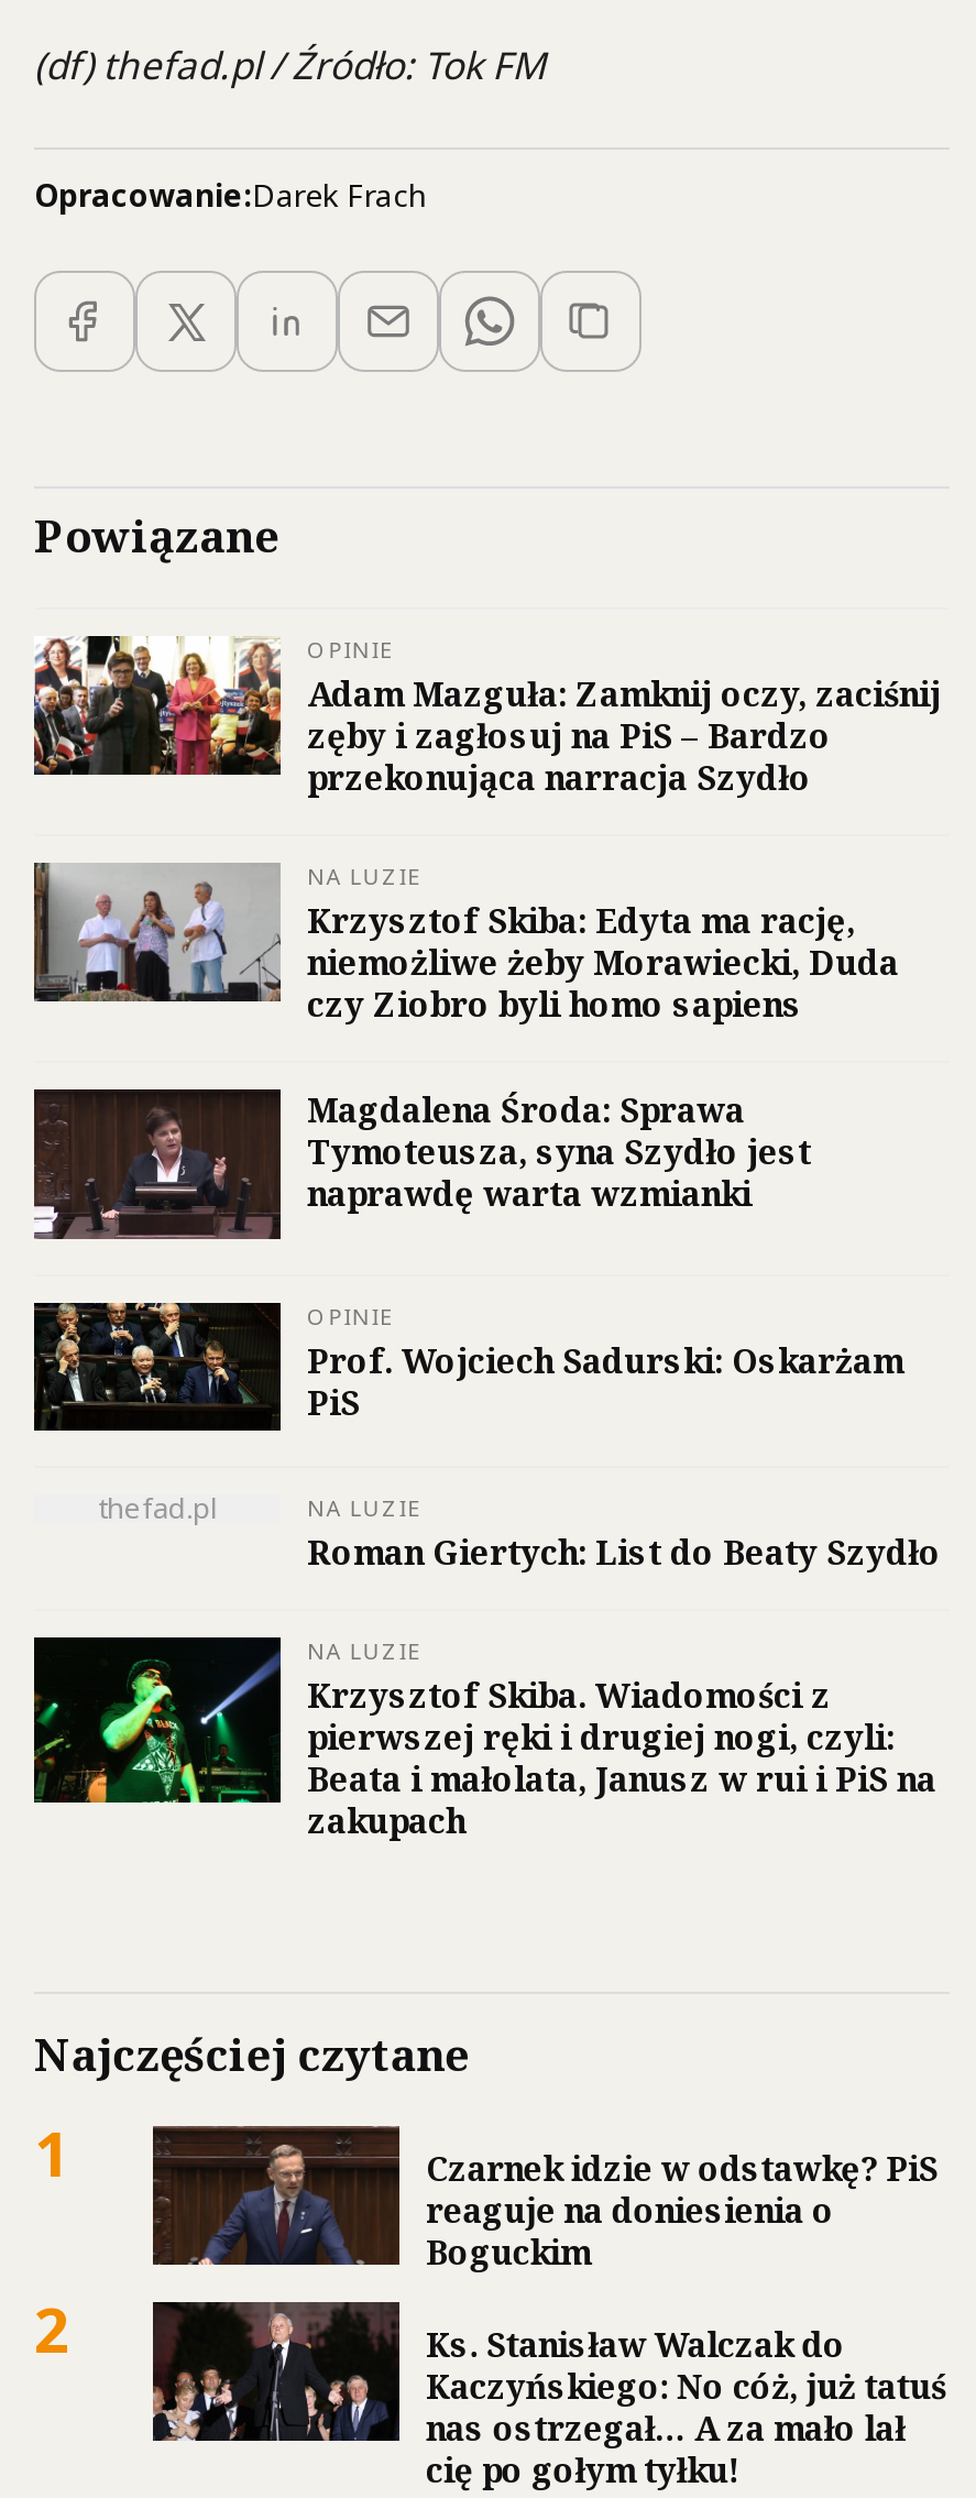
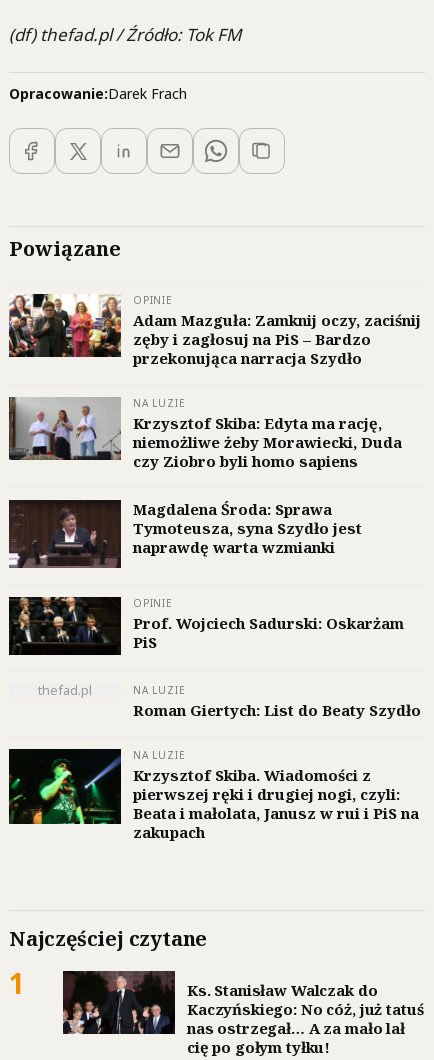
[34,2126,938,2371] [image] | Czarnek idzie w odstawkę? PiS | reaguje na doniesienia o | Boguckim | 2 -> none

